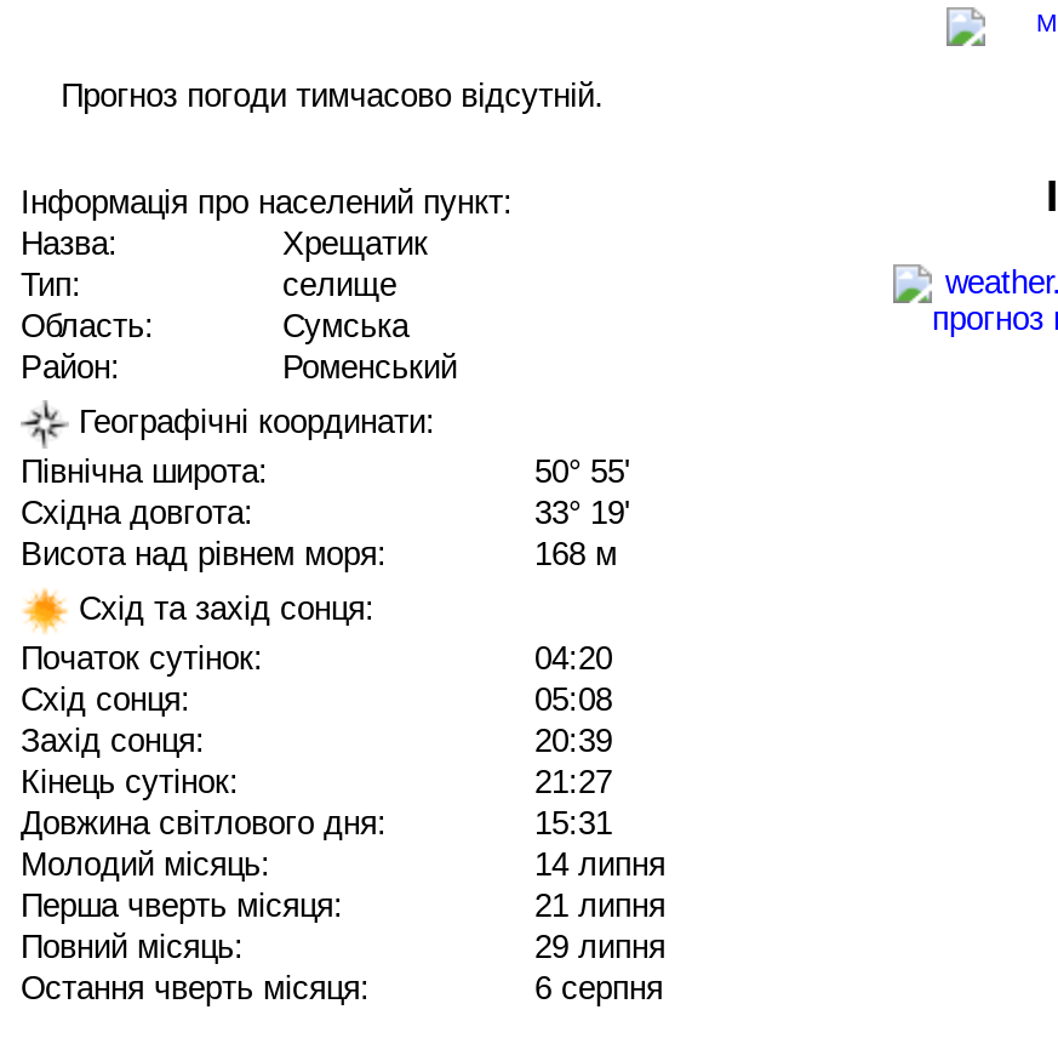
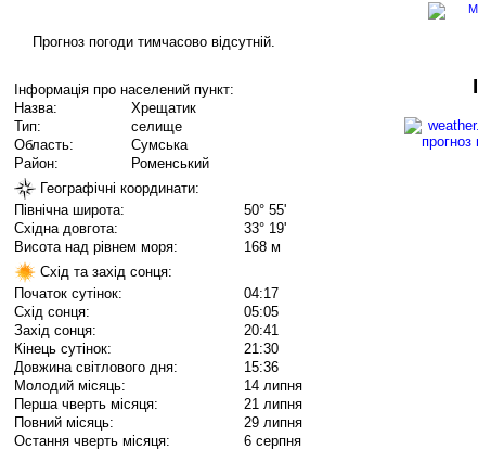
[534,641,612,677] 04:20 -> [244,286,279,302] 04:17
[534,682,612,719] 05:08 -> [244,304,279,320] 05:05
[534,723,612,760] 20:39 -> [244,322,279,339] 20:41
[534,765,612,801] 21:27 -> [244,341,279,357] 21:30
[534,806,612,842] 15:31 -> [244,359,279,376] 15:36

